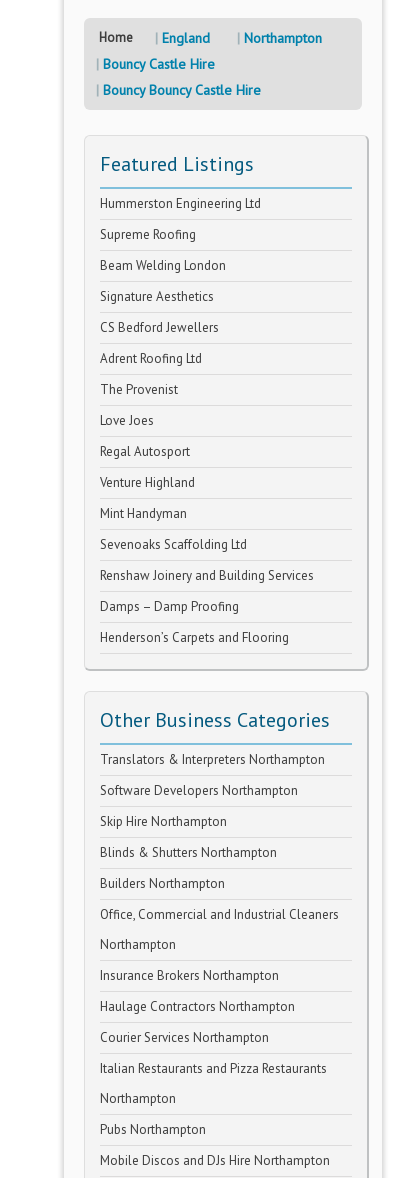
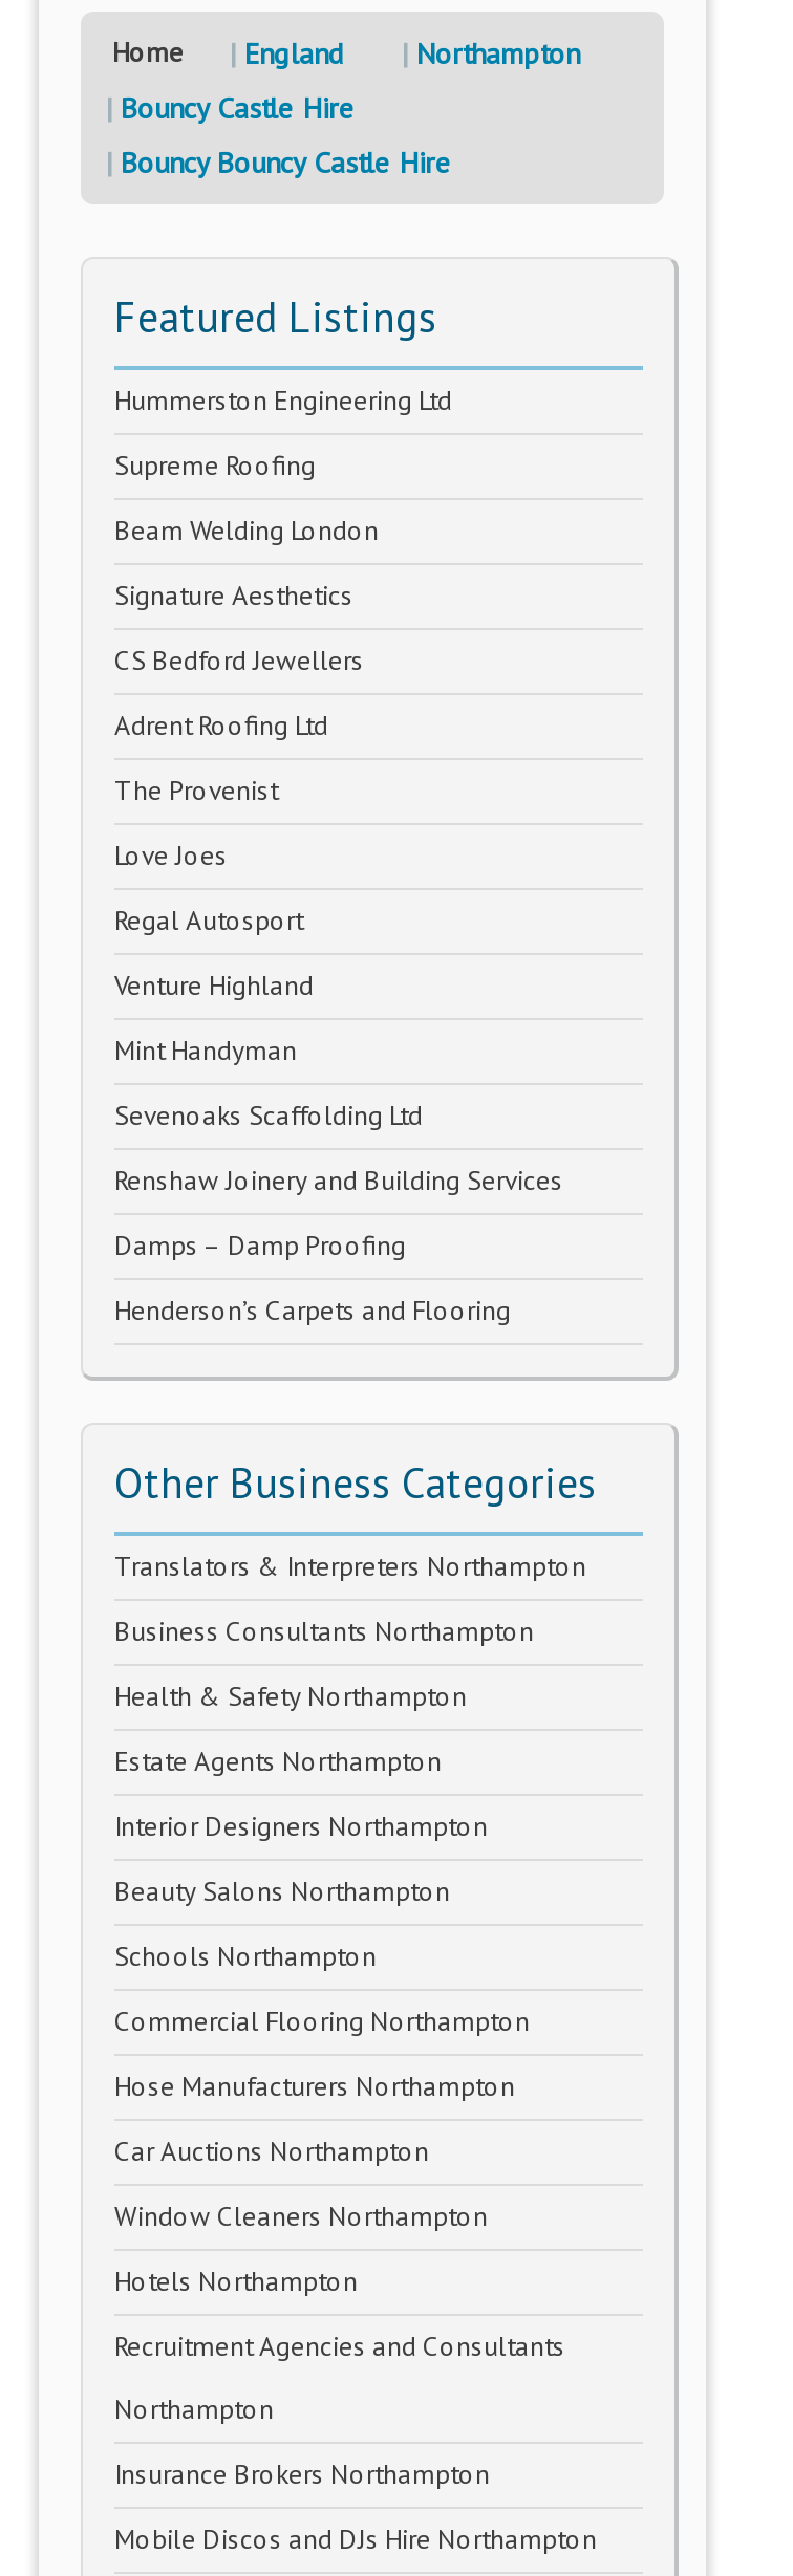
[100,782,339,923] Software Developers Northampton | Skip Hire Northampton | Blinds & Shutters Northampton | Builders Northampton | Office, Commercial and Industrial Cleaners -> [114,1614,565,2364] Business Consultants Northampton | Health & Safety Northampton | Estate Agents Northampton | Interior Designers Northampton | Beauty Salons Northampton | Schools Northampton | Commercial Flooring Northampton | Hose Manufacturers Northampton | Car Auctions Northampton | Window Cleaners Northampton | Hotels Northampton | Recruitment Agencies and Consultants
moved [100,936,279,984] -> [114,2391,490,2492]: Northampton | Insurance Brokers Northampton
[100,998,327,1138] Haulage Contractors Northampton | Courier Services Northampton | Italian Restaurants and Pizza Restaurants | Northampton | Pubs Northampton -> none

